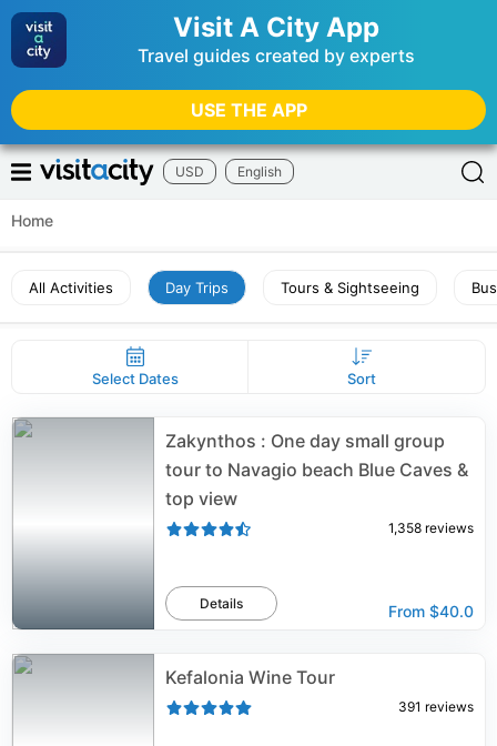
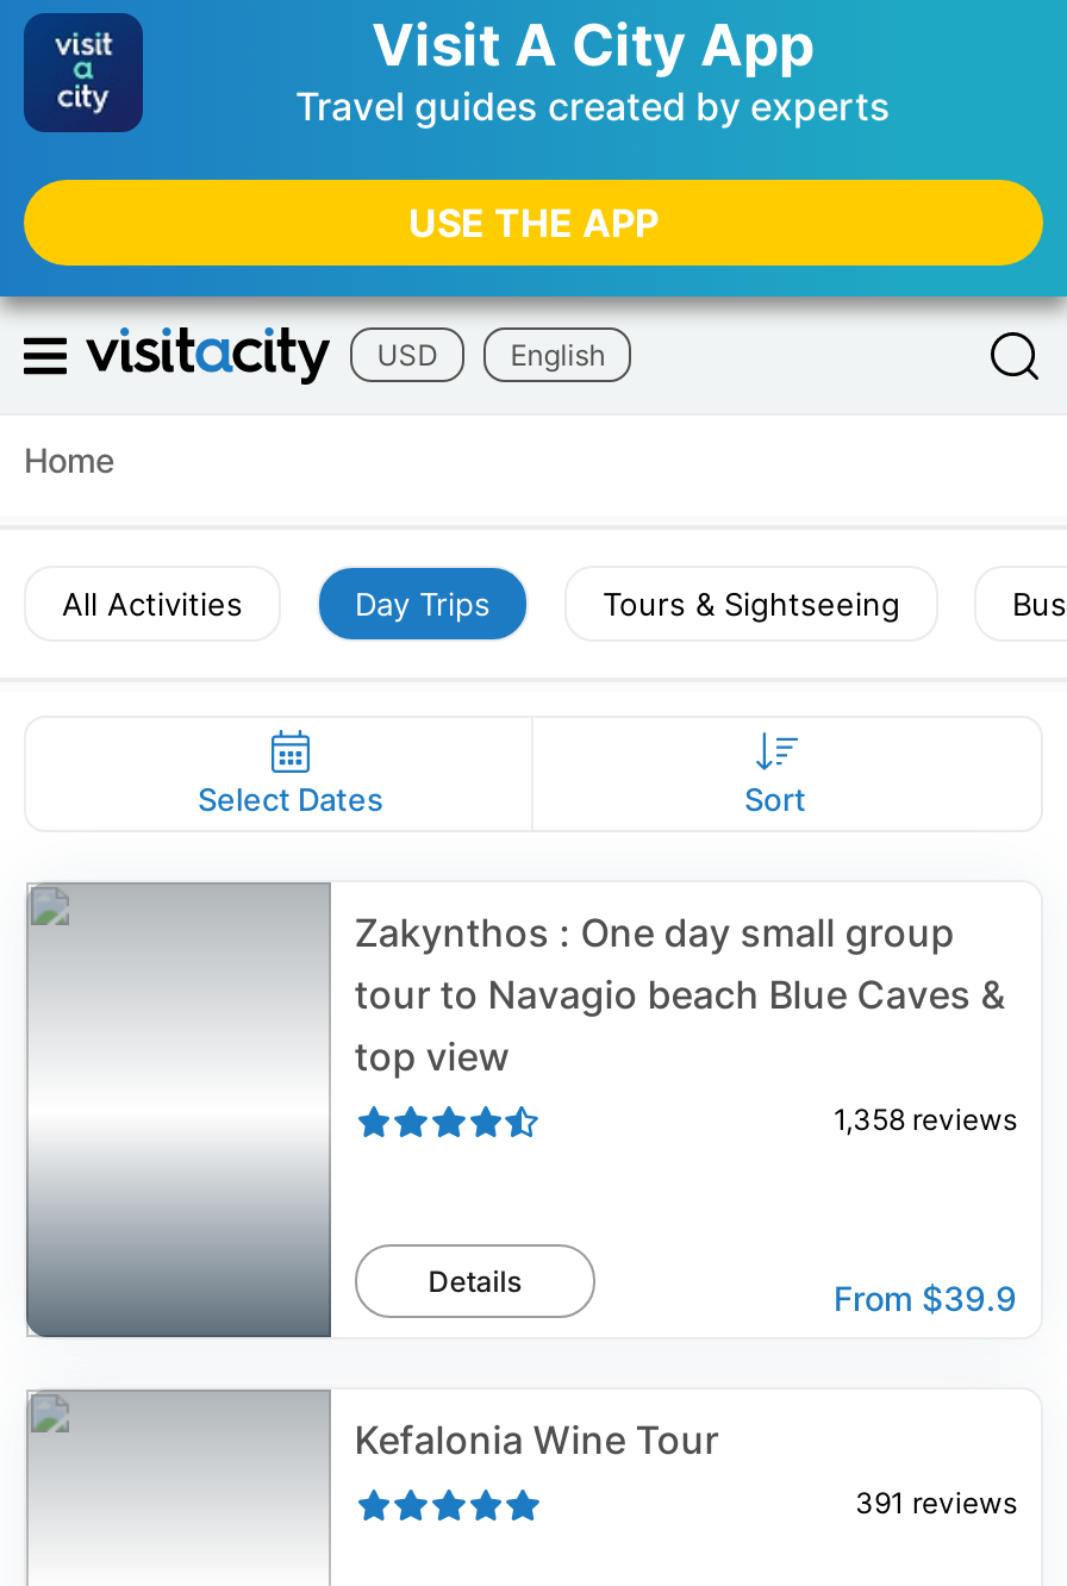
[388,602,474,621] From $40.0 -> [834,1278,1017,1318] From $39.9

